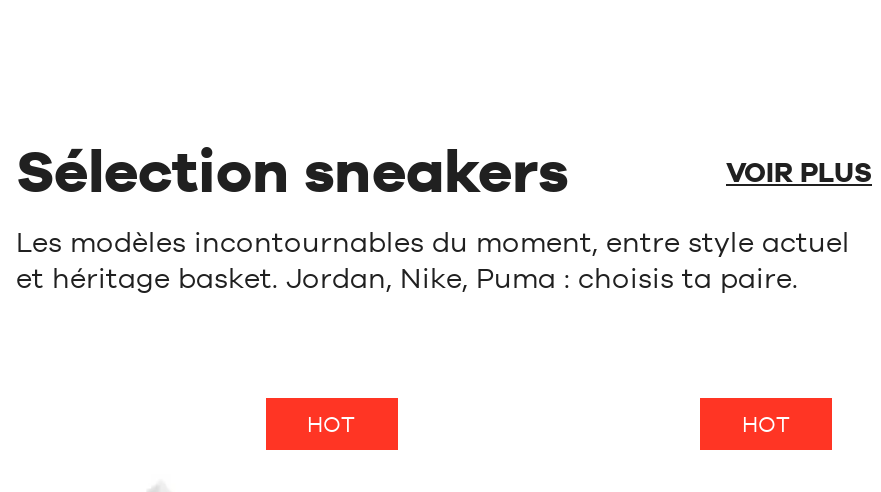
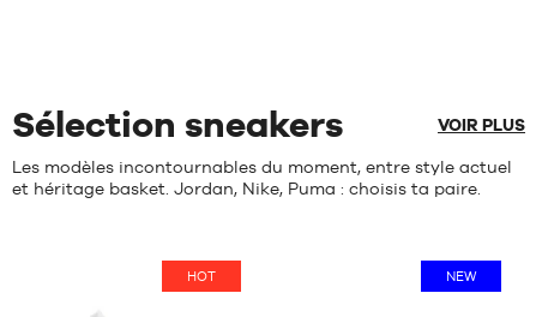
[742,412,790,436] HOT -> [446,269,476,283] NEW

